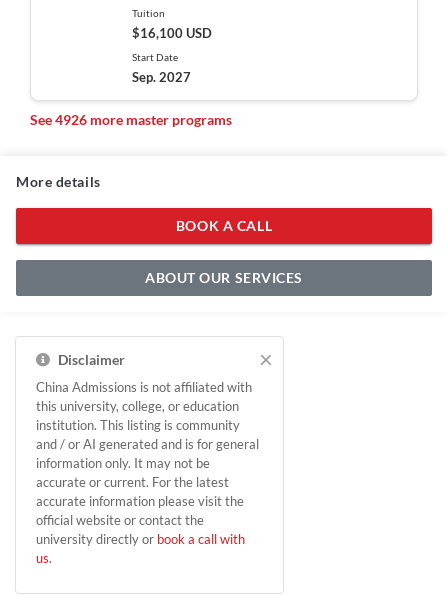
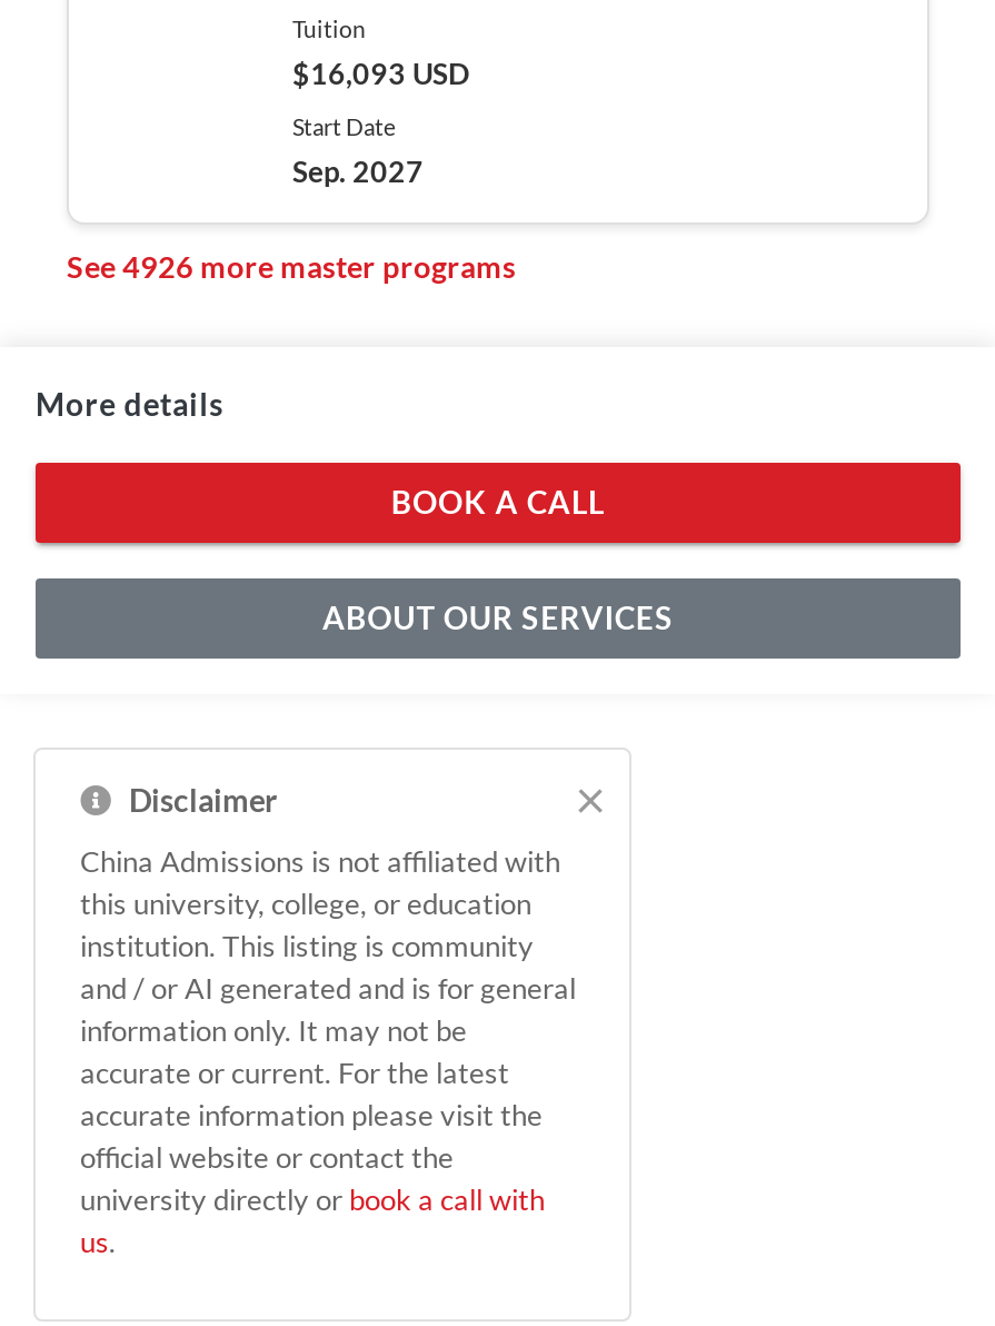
[131,25,211,41] $16,100 USD -> [292,55,470,91] $16,093 USD

